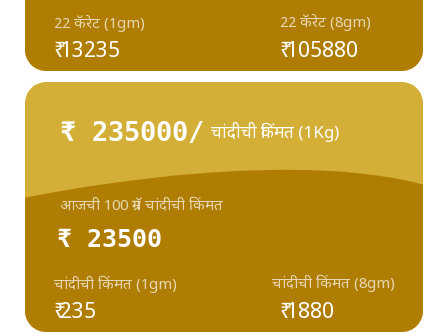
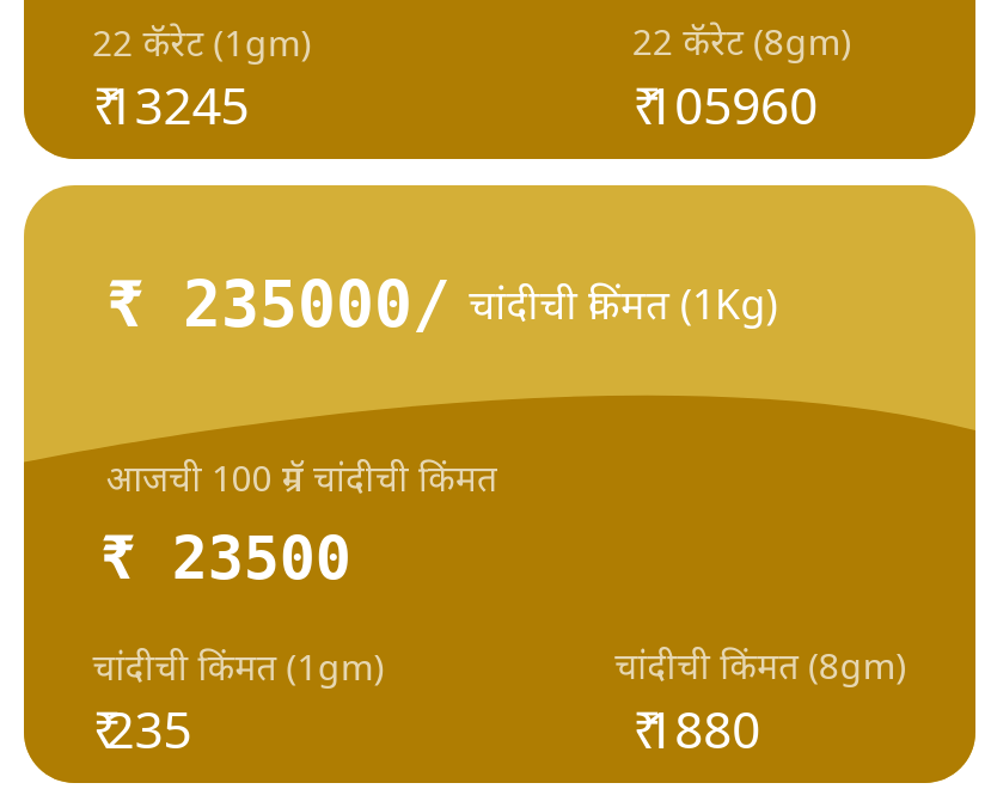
[54,33,120,62] ₹ 13235 -> [93,70,249,138] ₹ 13245
[280,33,358,62] ₹ 105880 -> [633,70,818,138] ₹ 105960

